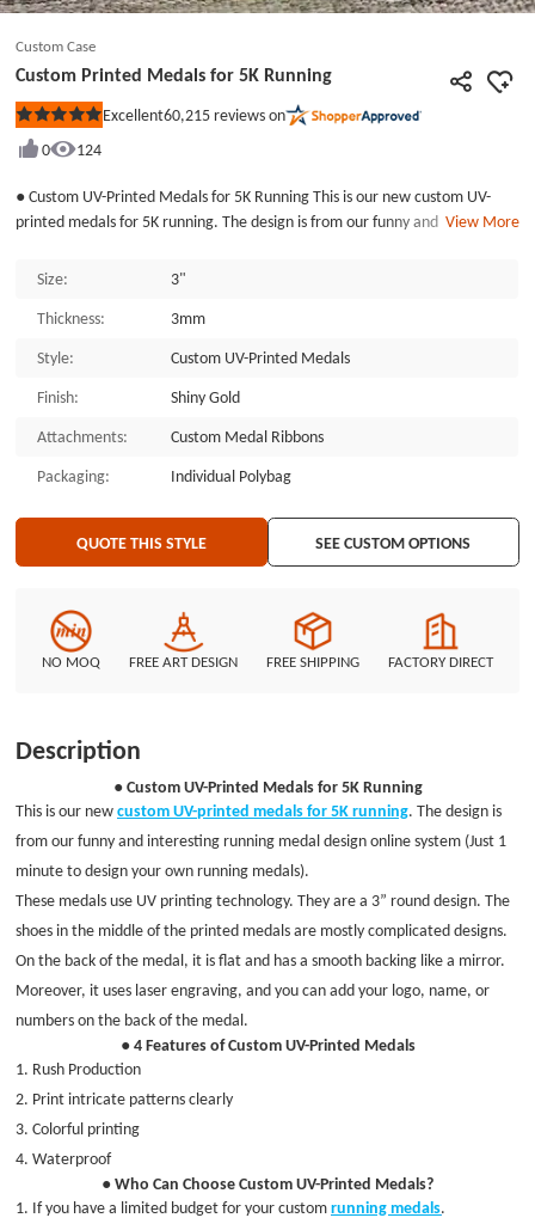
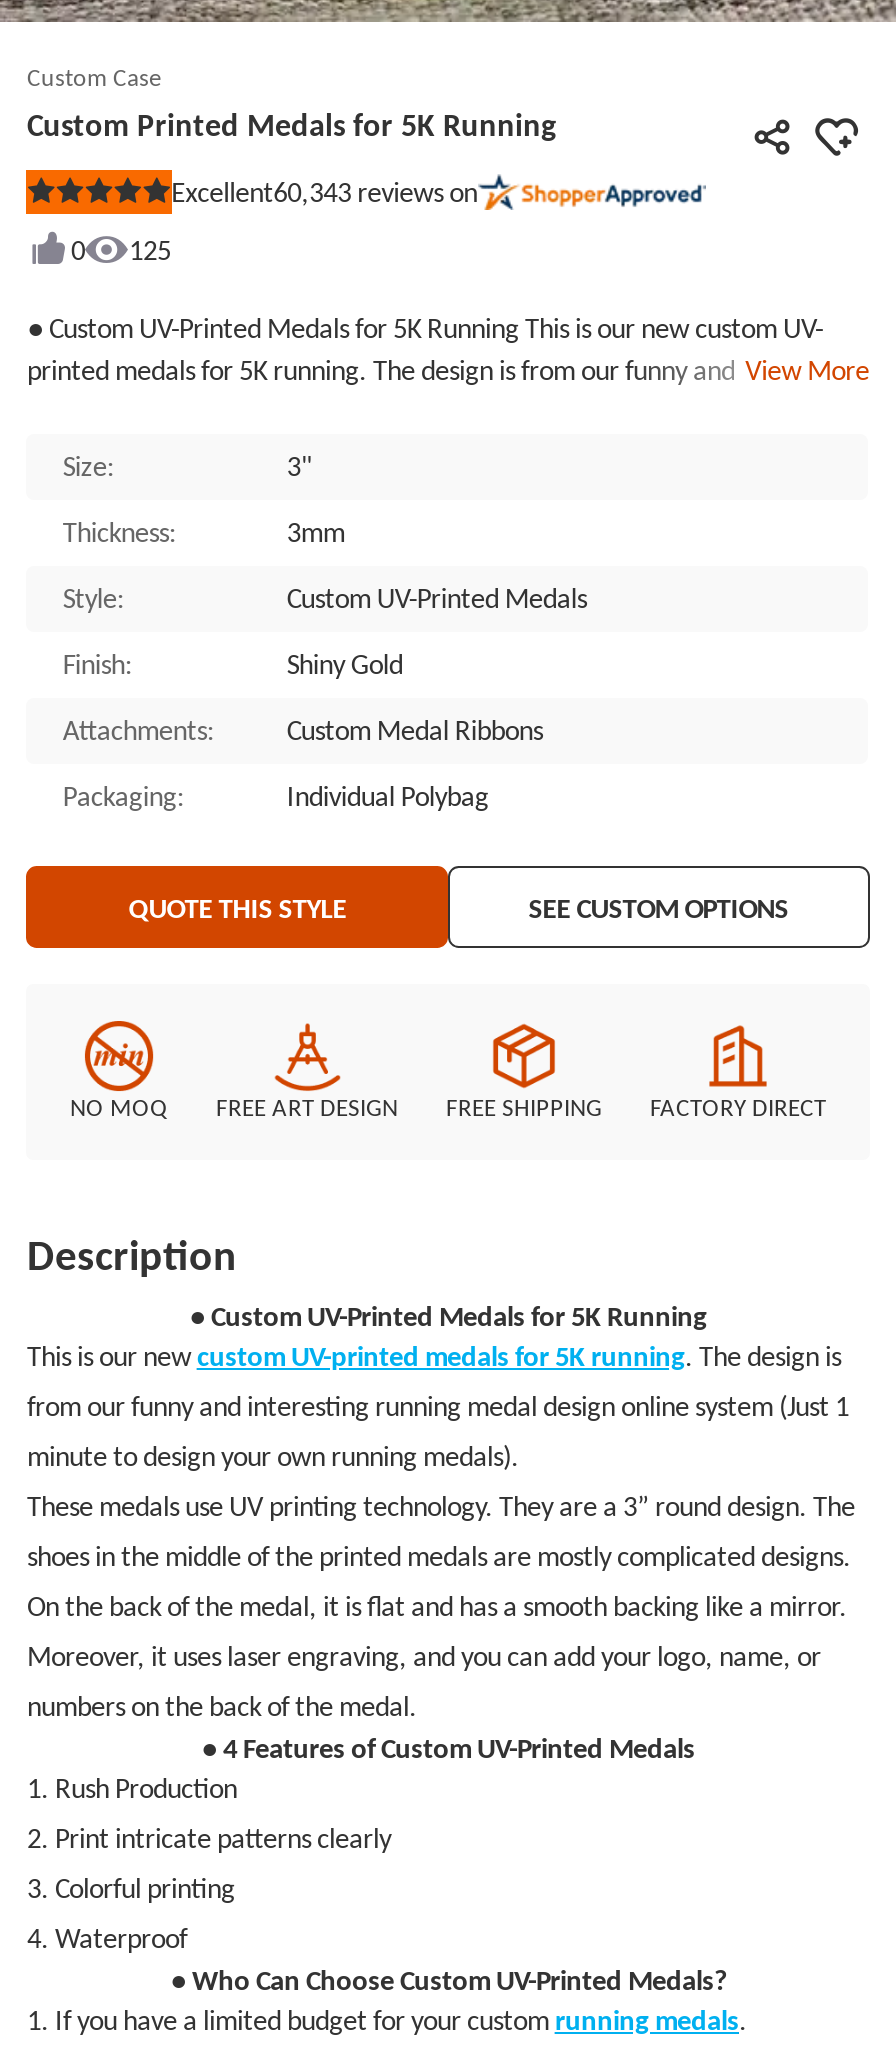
[102,104,285,126] Excellent60,215 reviews on -> [171,173,477,210] Excellent60,343 reviews on
[77,139,102,160] 124 -> [129,232,171,268] 125

